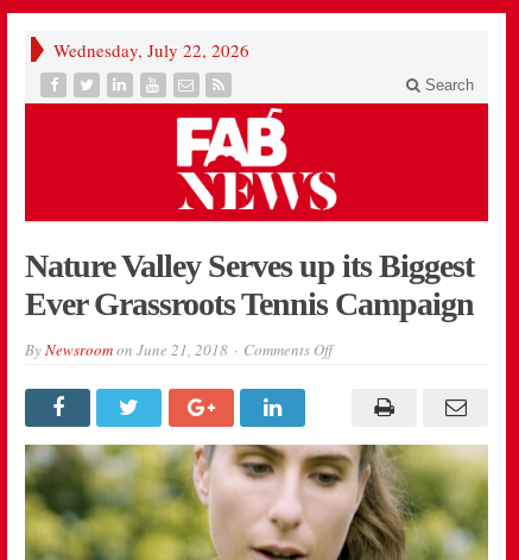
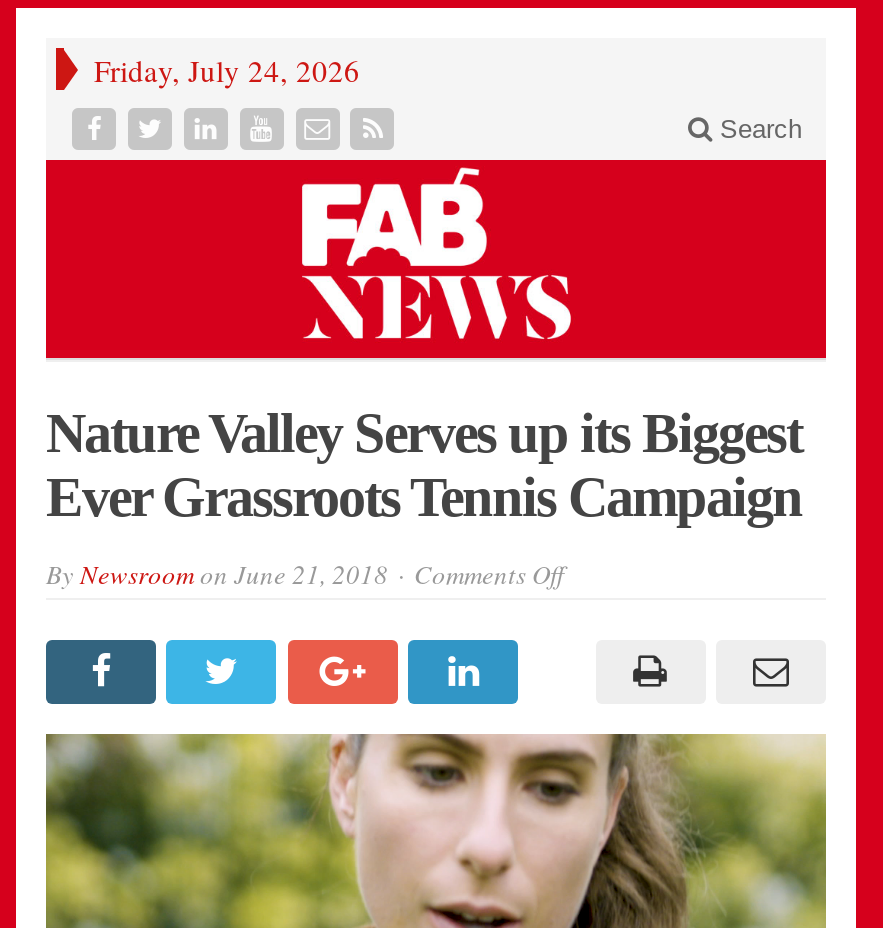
[53,38,249,62] Wednesday, July 22, 2026 -> [94,50,360,90] Friday, July 24, 2026

